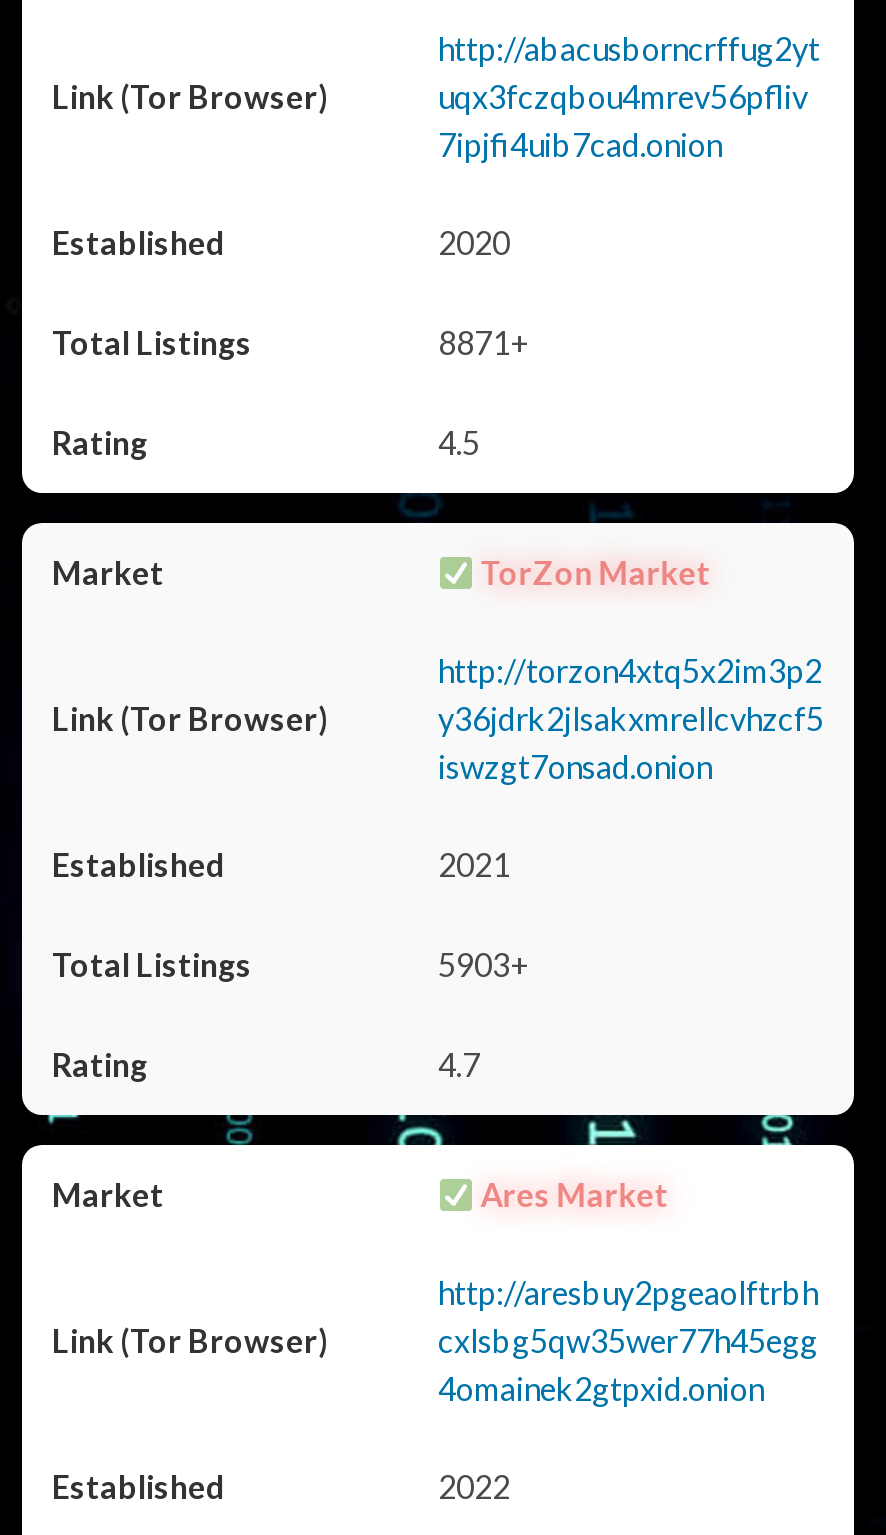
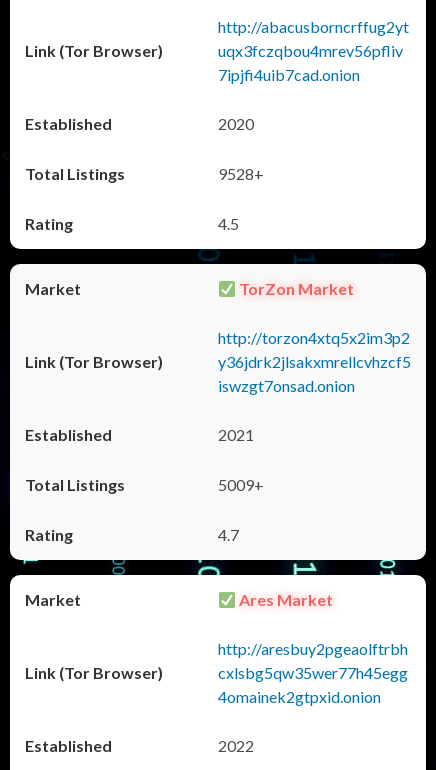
[438,323,530,361] 8871+ -> [218,164,264,183] 9528+
[438,945,530,983] 5903+ -> [218,475,264,494] 5009+

